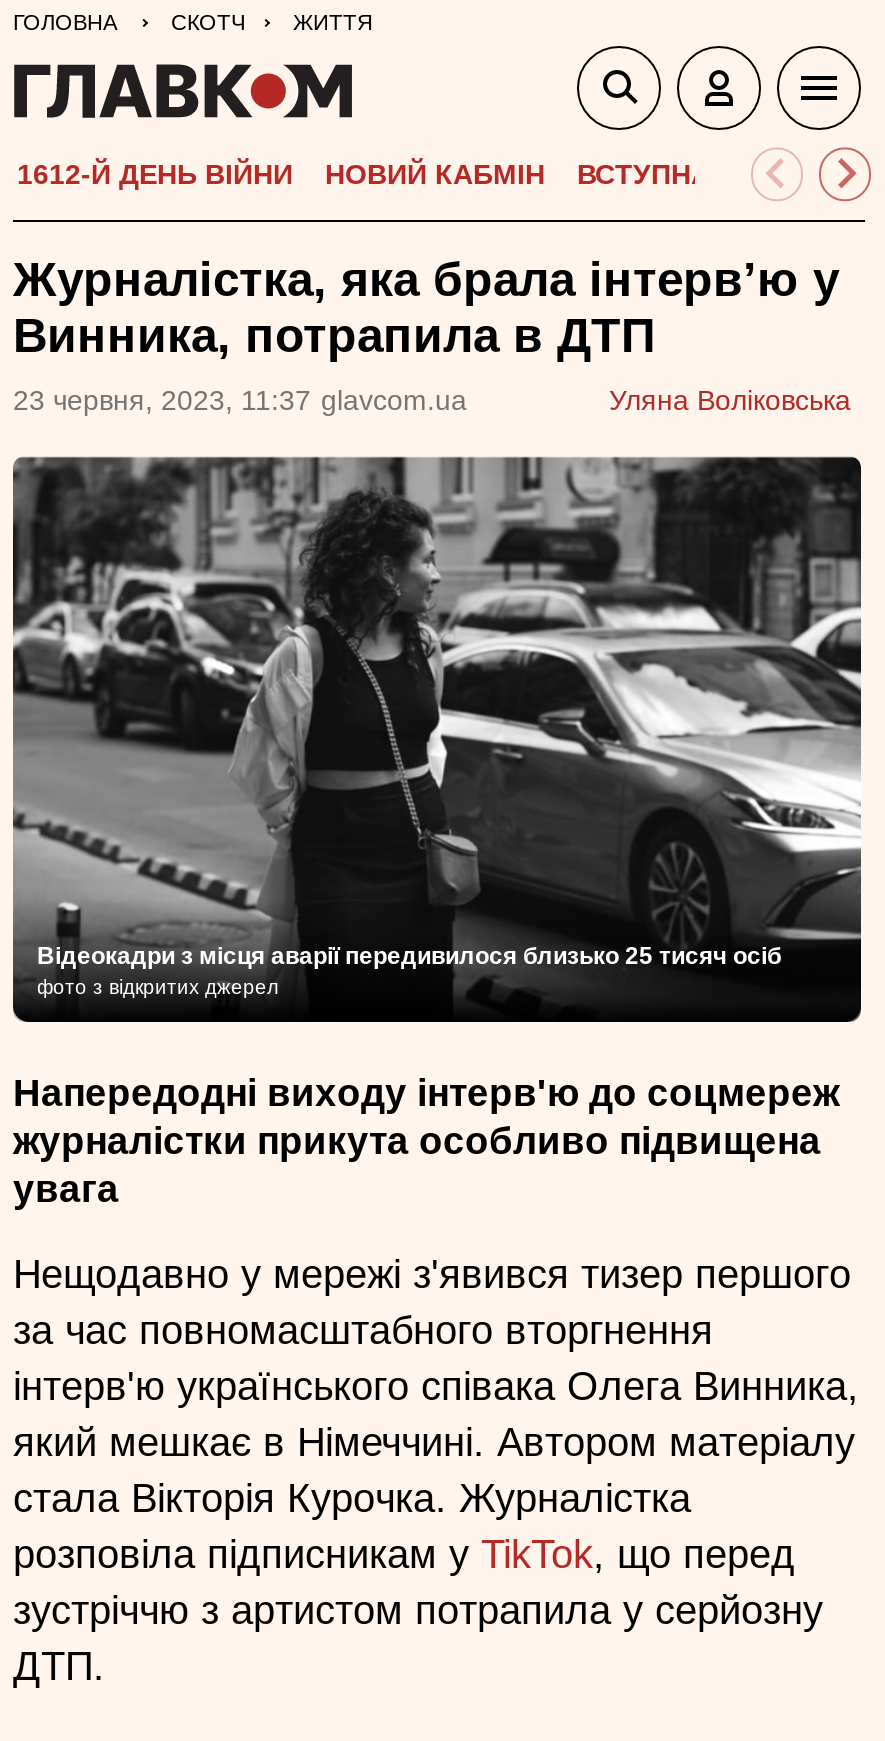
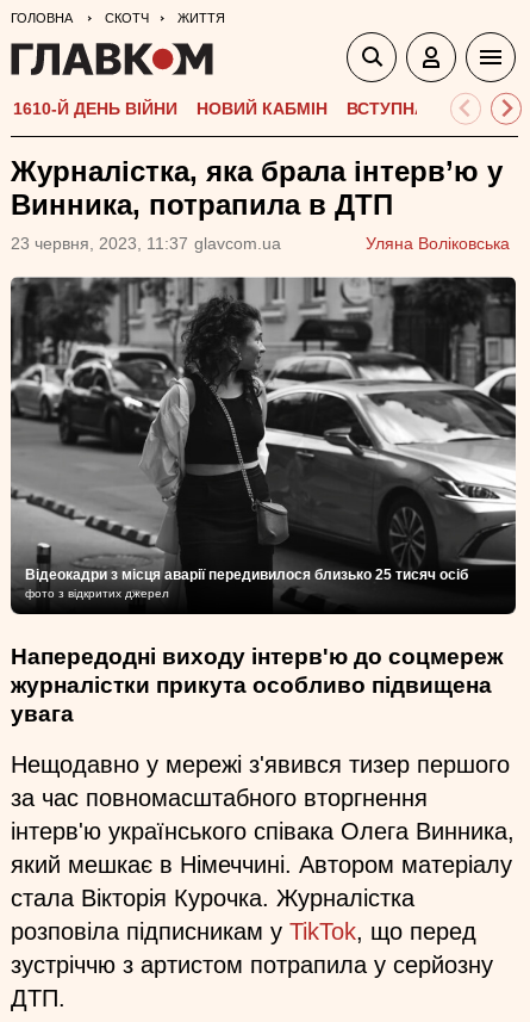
[17,158,293,190] 1612-Й ДЕНЬ ВІЙНИ -> [13,99,177,118] 1610-Й ДЕНЬ ВІЙНИ

